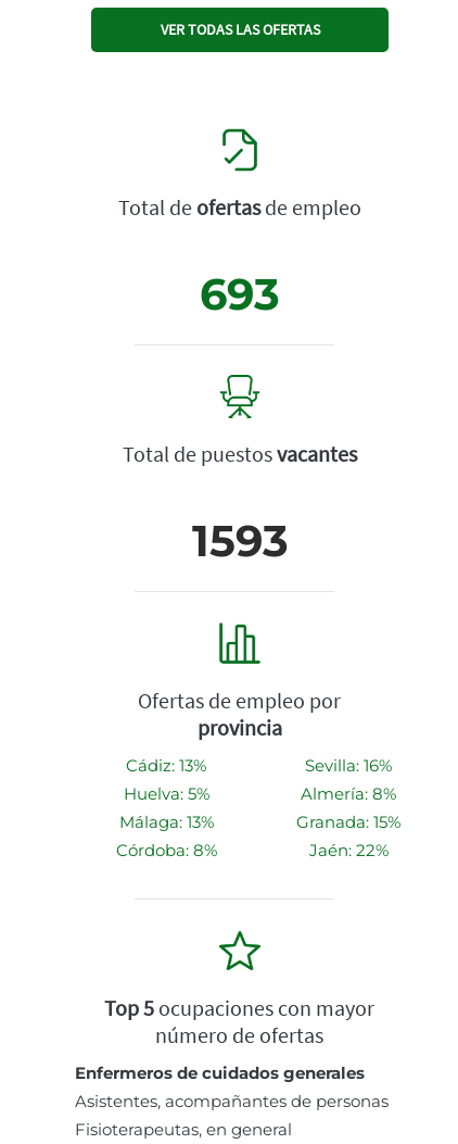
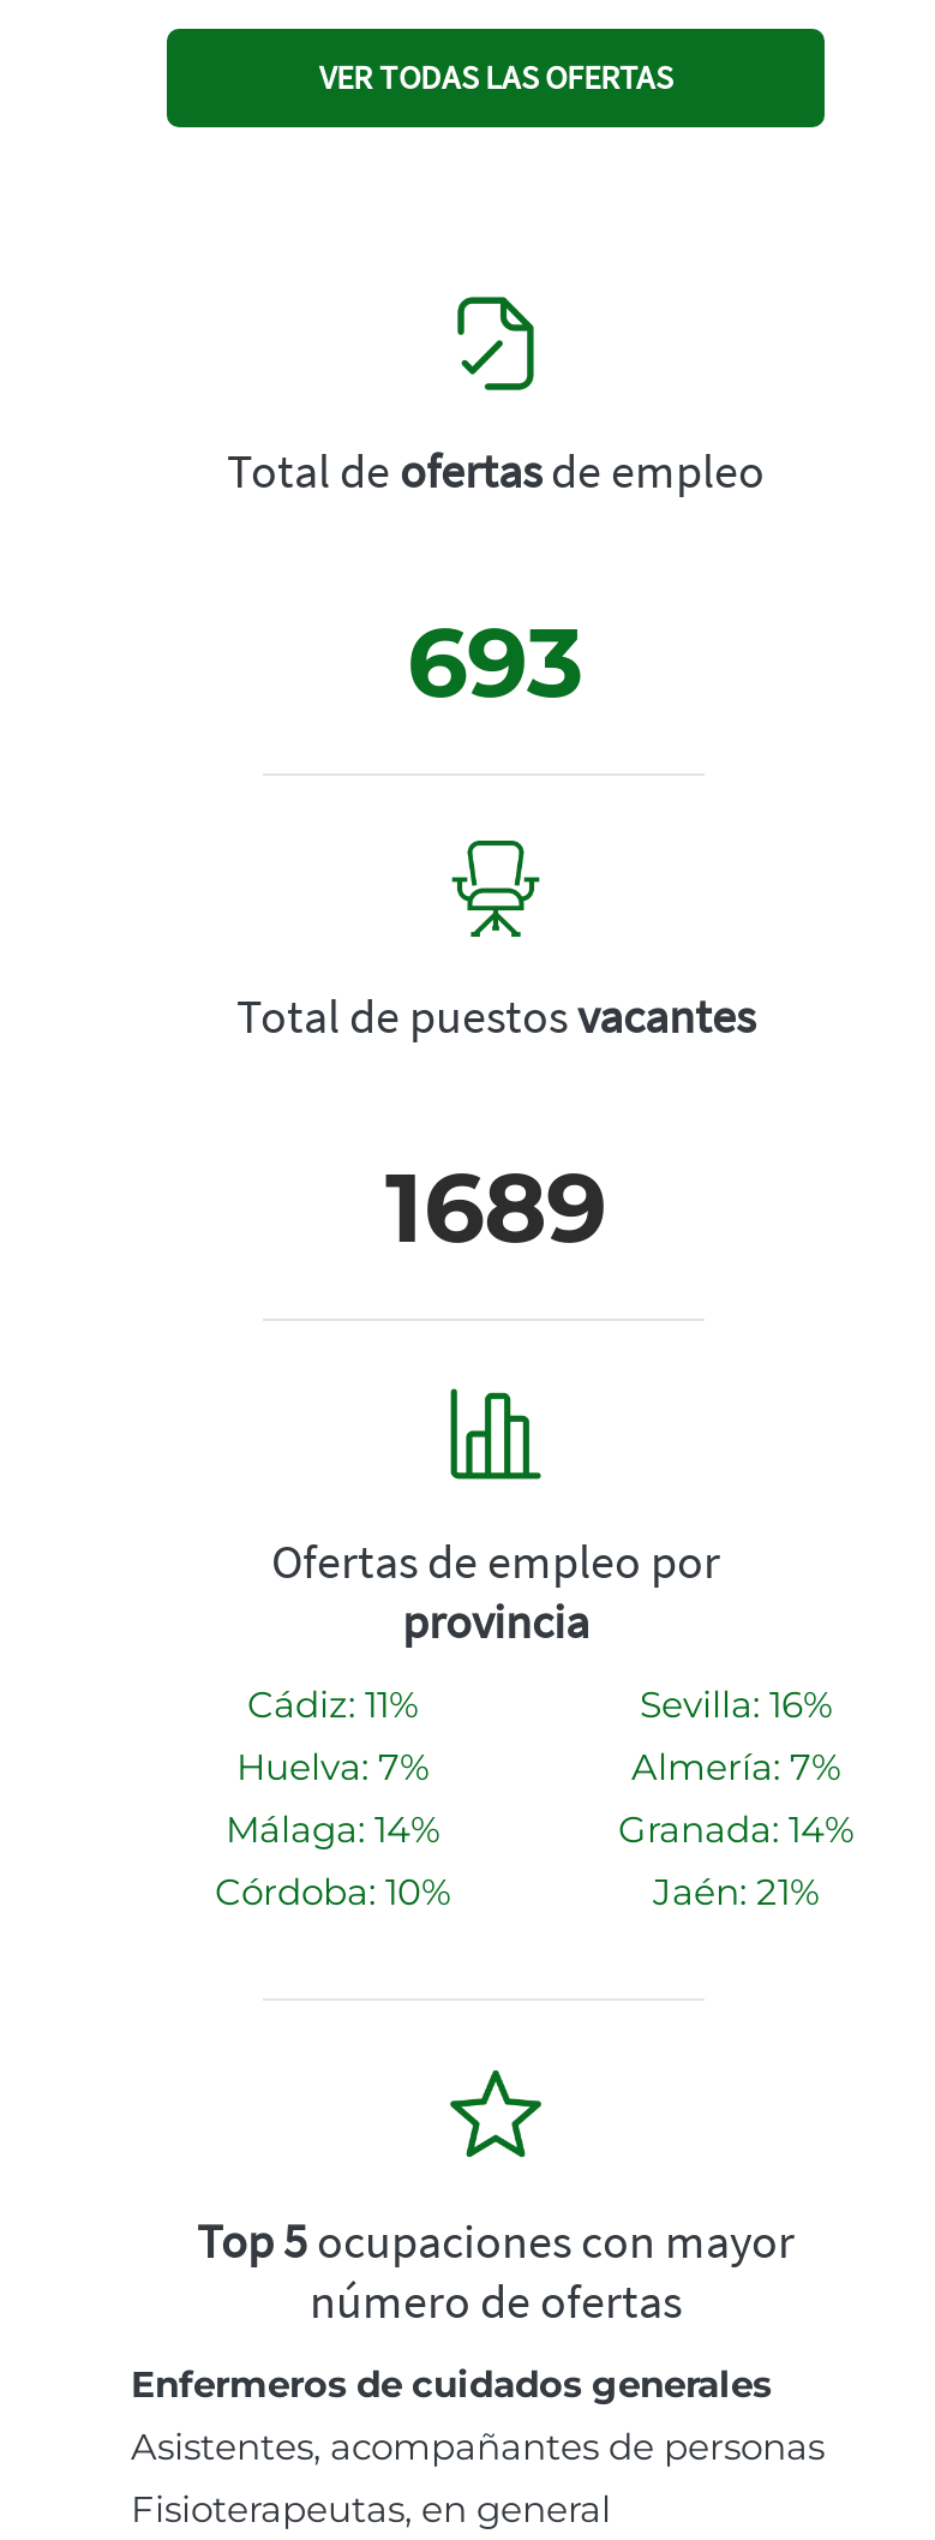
[192,514,288,567] 1593 -> [385,1147,606,1265] 1689
[126,755,206,776] Cádiz: 13% -> [247,1681,418,1726] Cádiz: 11%
[123,784,209,804] Huelva: 5% -> [236,1743,428,1789] Huelva: 7%
[301,784,396,804] Almería: 8% -> [631,1743,840,1789] Almería: 7%
[119,812,213,832] Málaga: 13% -> [226,1806,439,1851] Málaga: 14%
[296,812,400,832] Granada: 15% -> [618,1806,853,1851] Granada: 14%
[116,840,217,861] Córdoba: 8% -> [215,1868,450,1914] Córdoba: 10%
[309,840,388,861] Jaén: 22% -> [653,1868,819,1914] Jaén: 21%

